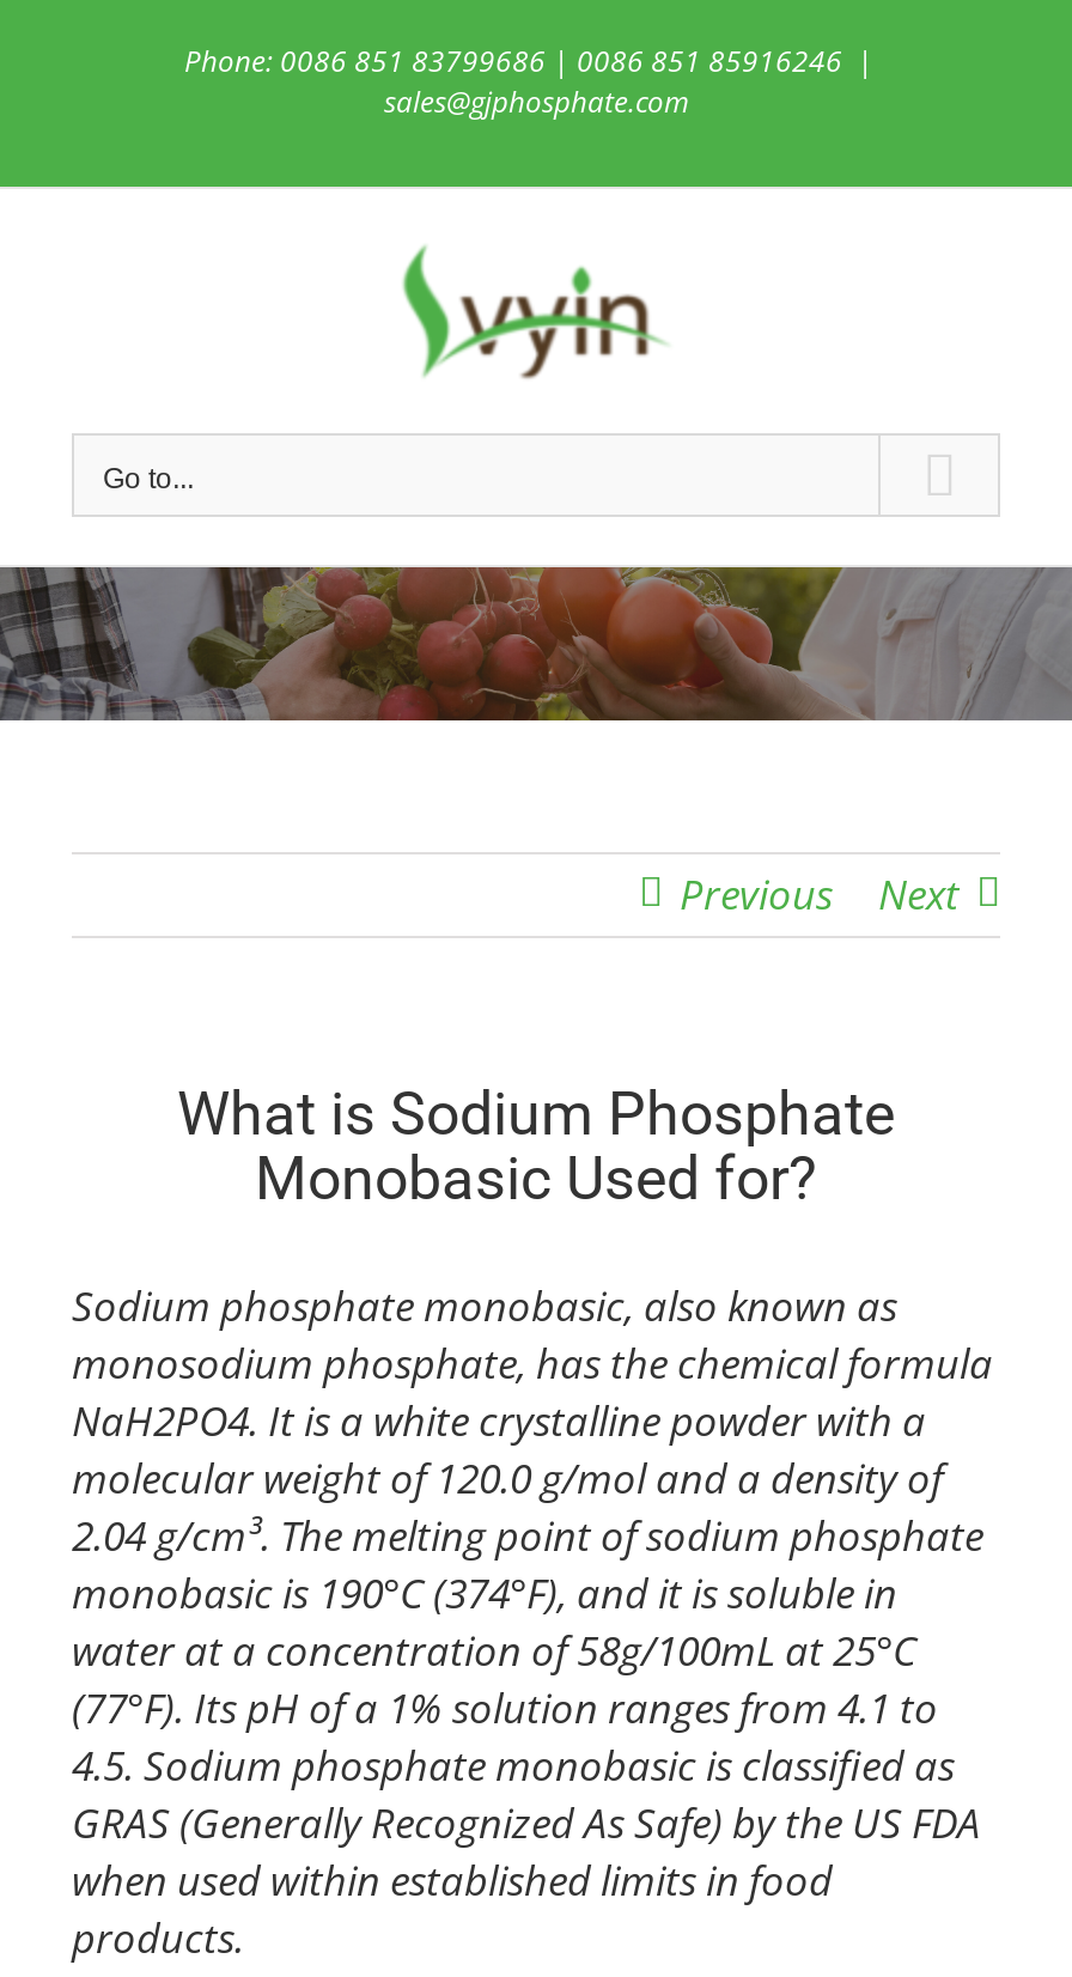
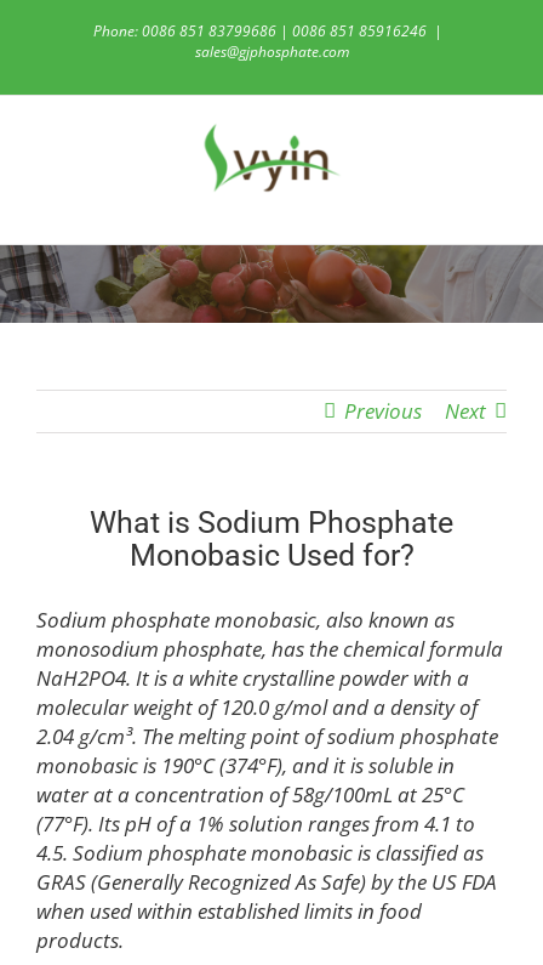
[103,463,194,496] Go to... -> none

